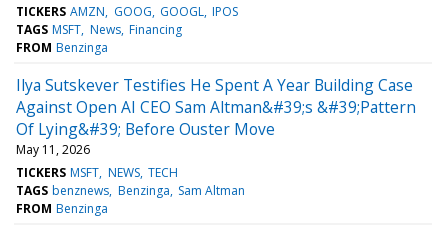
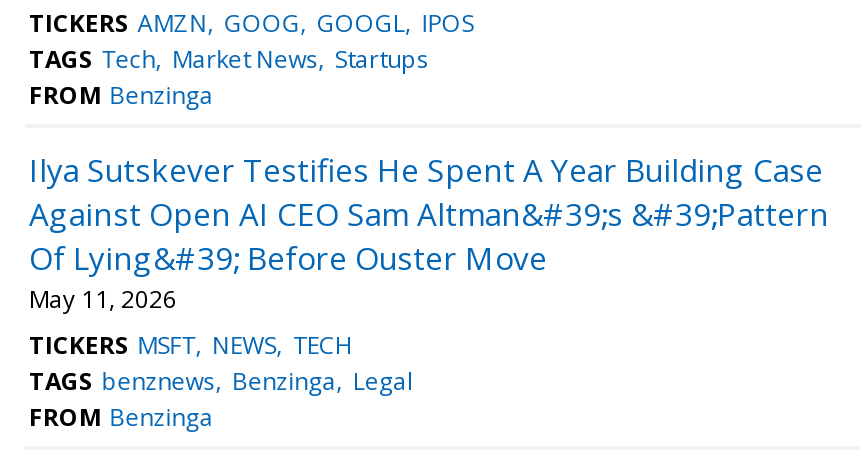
[16,21,182,38] TAGS MSFT News Financing -> [29,42,429,76] TAGS Tech Market News Startups
[16,182,245,199] TAGS benznews Benzinga Sam Altman -> [29,364,413,398] TAGS benznews Benzinga Legal

